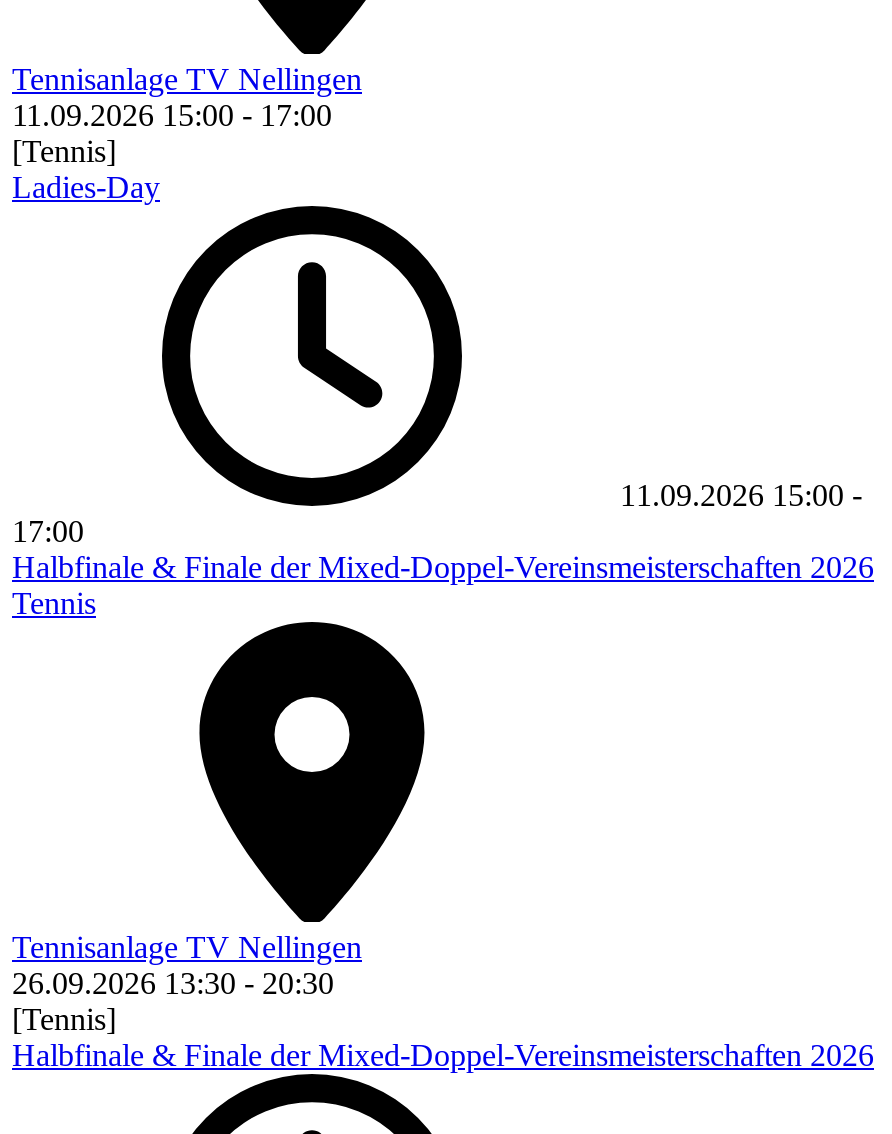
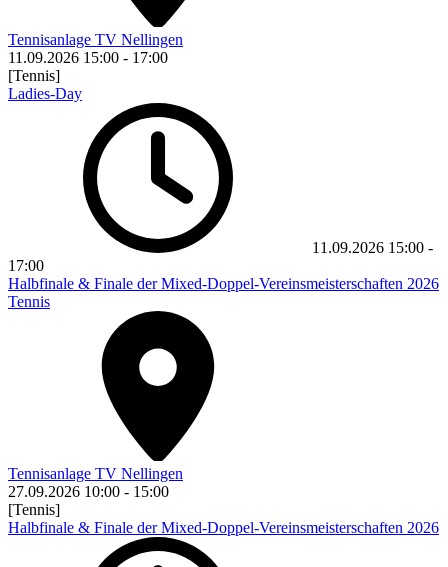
[12,966,334,1000] 26.09.2026 13:30 - 20:30 -> [8,483,169,500] 27.09.2026 10:00 - 15:00

